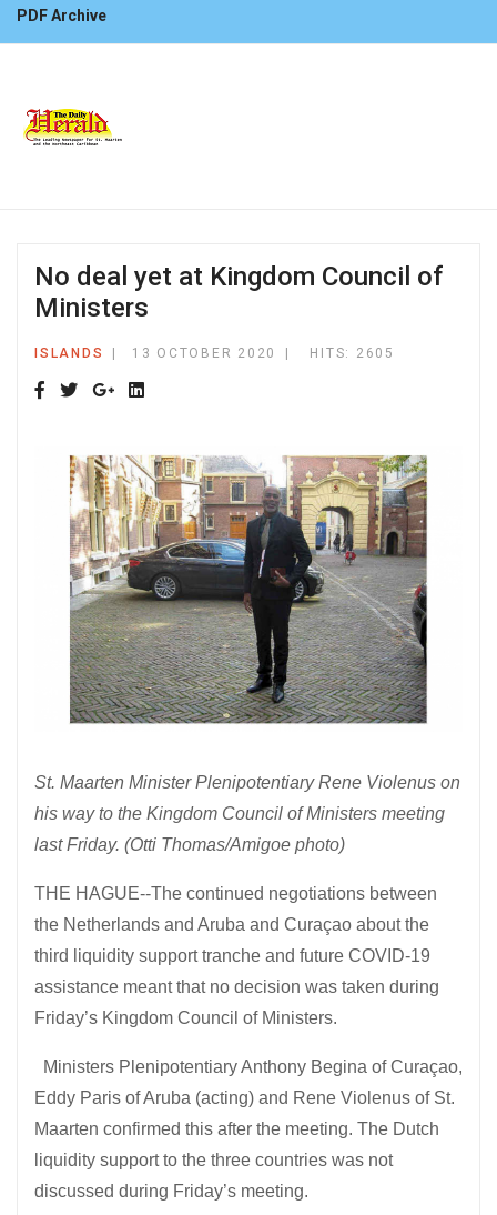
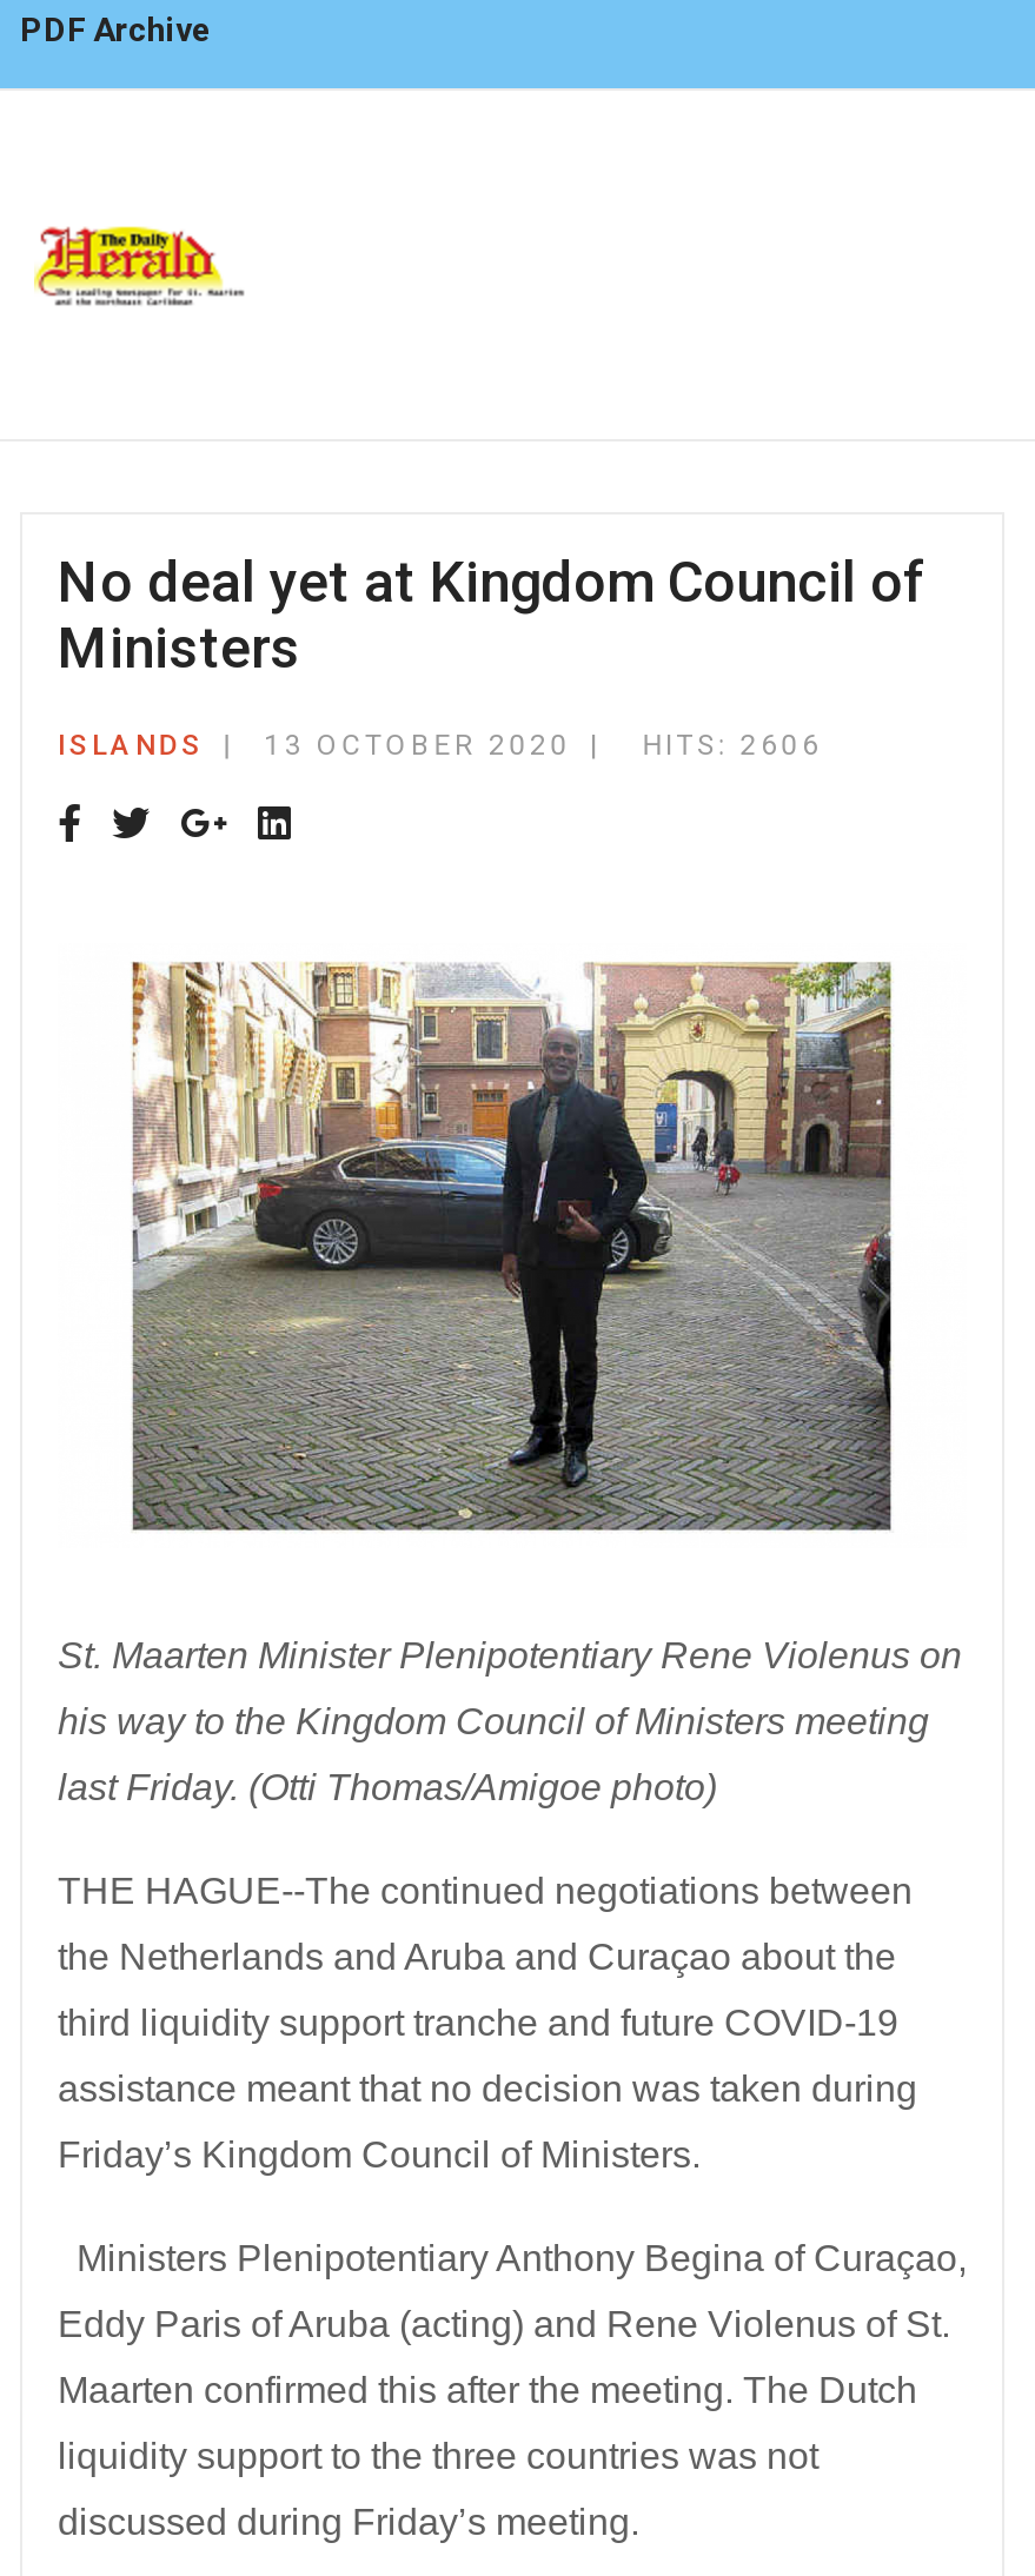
[310,345,395,361] HITS: 2605 -> [642,729,823,762] HITS: 2606

